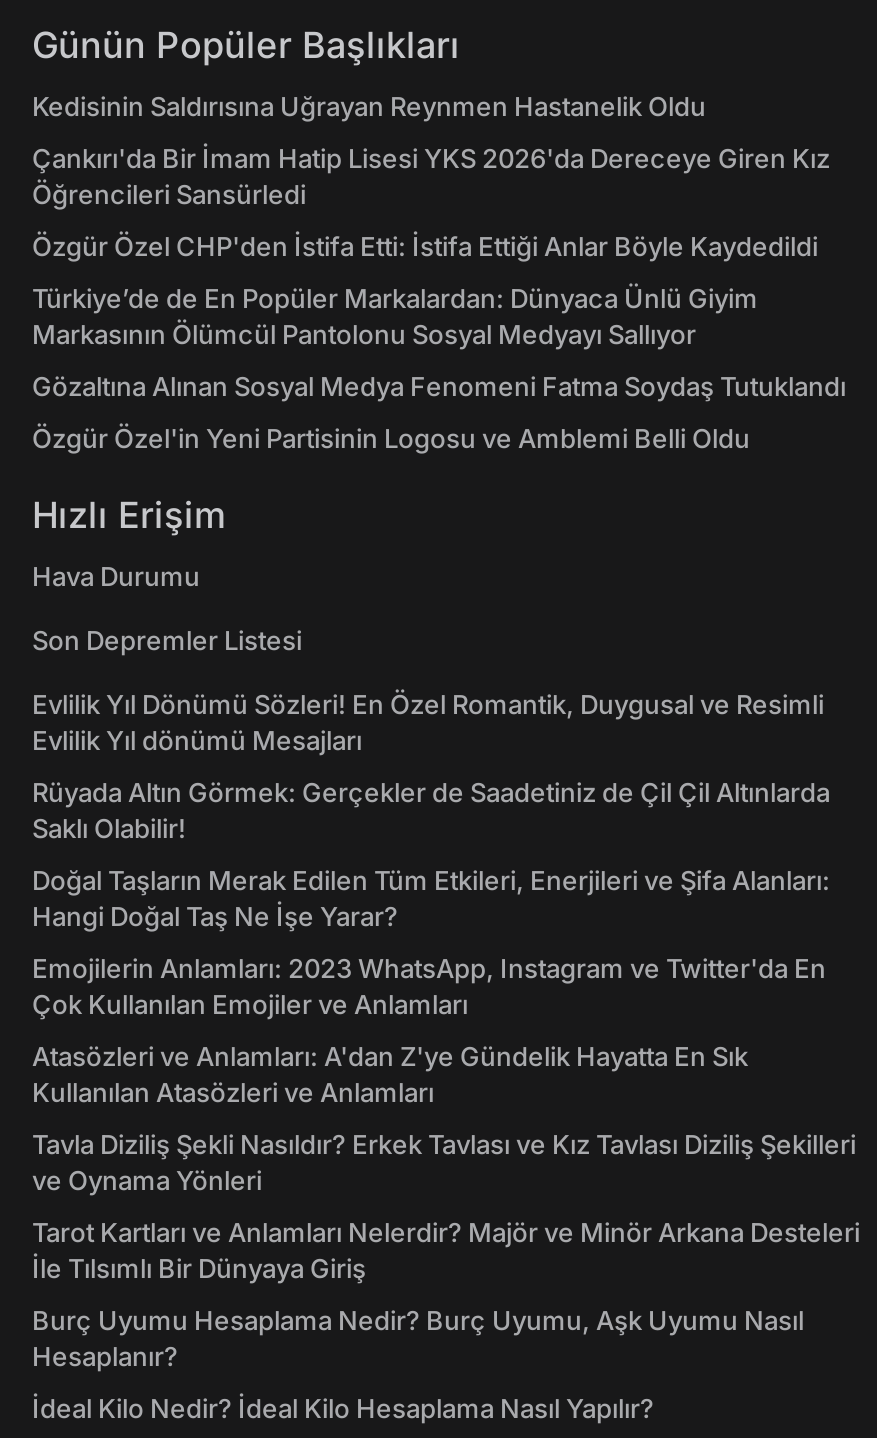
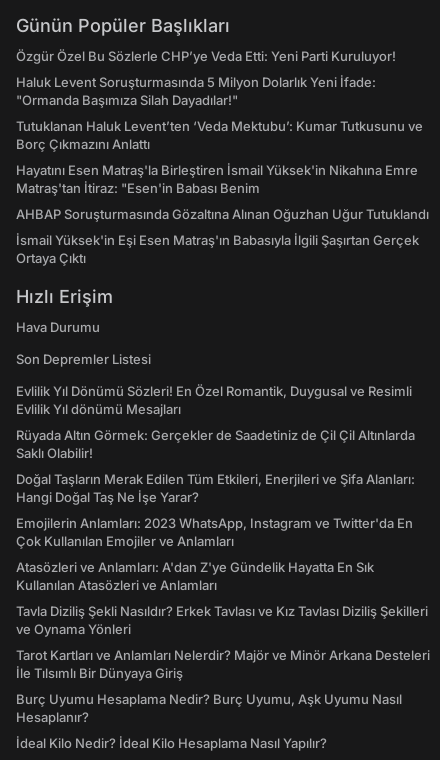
[32,89,706,121] Kedisinin Saldırısına Uğrayan Reynmen Hastanelik Oldu -> [16,48,396,64] Özgür Özel Bu Sözlerle CHP’ye Veda Etti: Yeni Parti Kuruluyor!
[32,141,830,209] Çankırı'da Bir İmam Hatip Lisesi YKS 2026'da Dereceye Giren Kız | Öğrencileri Sansürledi -> [16,74,376,108] Haluk Levent Soruşturmasında 5 Milyon Dolarlık Yeni İfade: | "Ormanda Başımıza Silah Dayadılar!"
[32,229,818,261] Özgür Özel CHP'den İstifa Etti: İstifa Ettiği Anlar Böyle Kaydedildi -> [16,118,423,152] Tutuklanan Haluk Levent’ten ‘Veda Mektubu’: Kumar Tutkusunu ve | Borç Çıkmazını Anlattı
[32,281,758,349] Türkiye’de de En Popüler Markalardan: Dünyaca Ünlü Giyim | Markasının Ölümcül Pantolonu Sosyal Medyayı Sallıyor -> [16,162,418,196] Hayatını Esen Matraş'la Birleştiren İsmail Yüksek'in Nikahına Emre | Matraş'tan İtiraz: "Esen'in Babası Benim
[32,369,846,401] Gözaltına Alınan Sosyal Medya Fenomeni Fatma Soydaş Tutuklandı -> [16,206,429,222] AHBAP Soruşturmasında Gözaltına Alınan Oğuzhan Uğur Tutuklandı
[32,421,750,453] Özgür Özel'in Yeni Partisinin Logosu ve Amblemi Belli Oldu -> [16,232,419,266] İsmail Yüksek'in Eşi Esen Matraş'ın Babasıyla İlgili Şaşırtan Gerçek | Ortaya Çıktı

